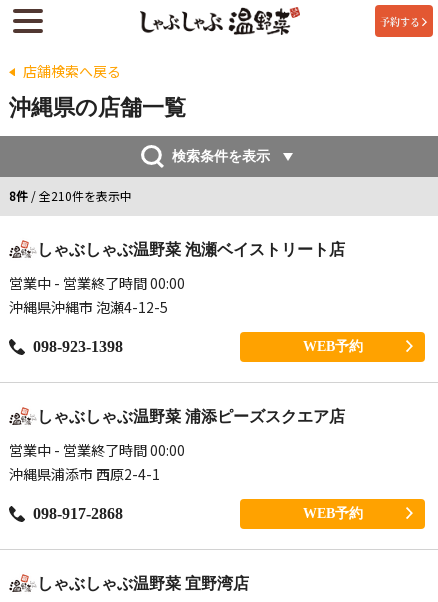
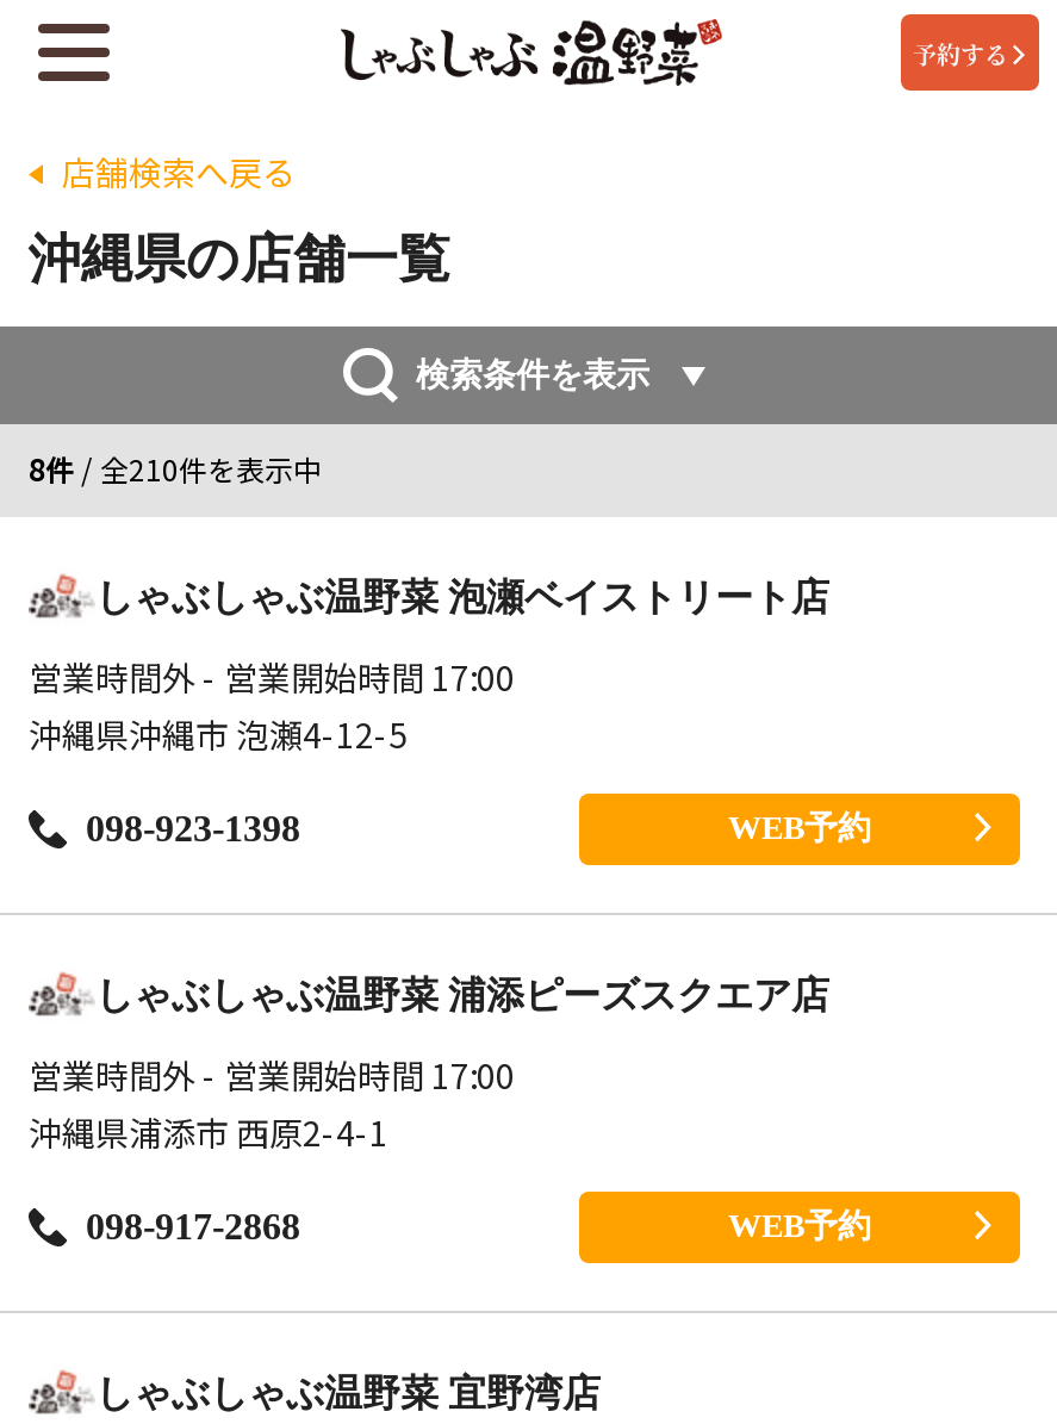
[9,275,185,292] 営業中 - 営業終了時間 00:00 -> [29,658,515,698] 営業時間外 - 営業開始時間 17:00
[9,442,185,459] 営業中 - 営業終了時間 00:00 -> [29,1056,515,1096] 営業時間外 - 営業開始時間 17:00

